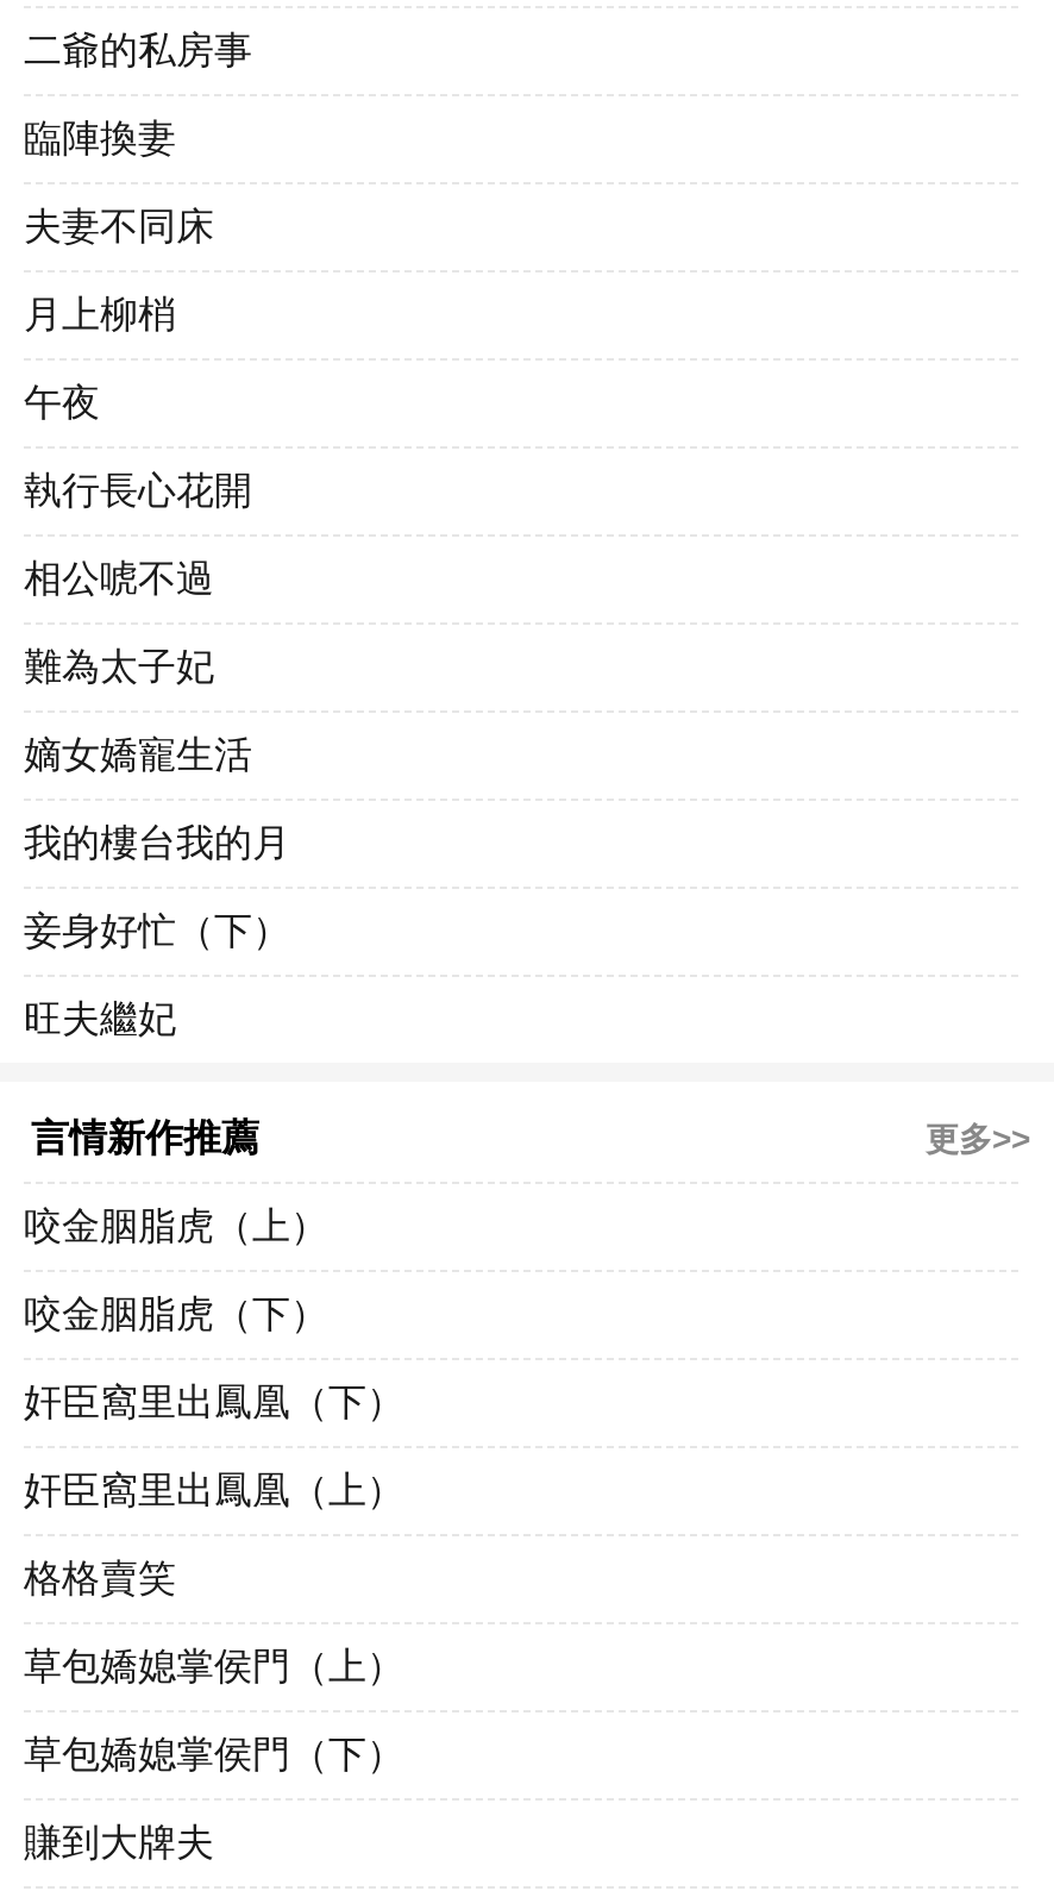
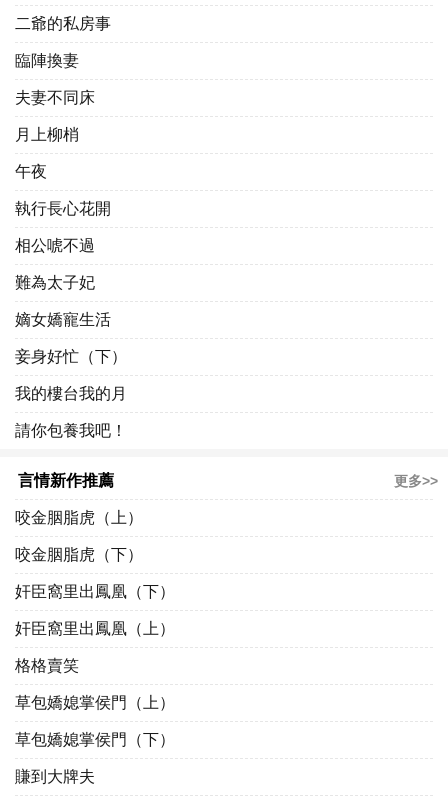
moved [24,822,290,863] -> [15,385,127,402]: 我的樓台我的月
moved [24,910,290,951] -> [15,348,127,365]: 妾身好忙（下）
[24,998,176,1039] 旺夫繼妃 -> [15,422,127,439] 請你包養我吧！

